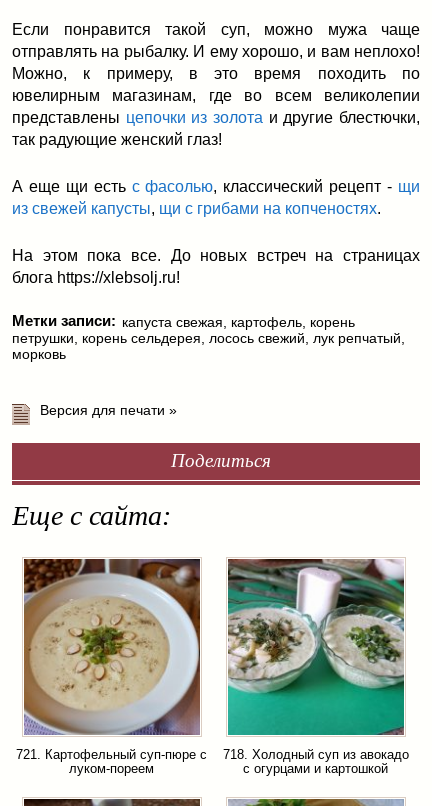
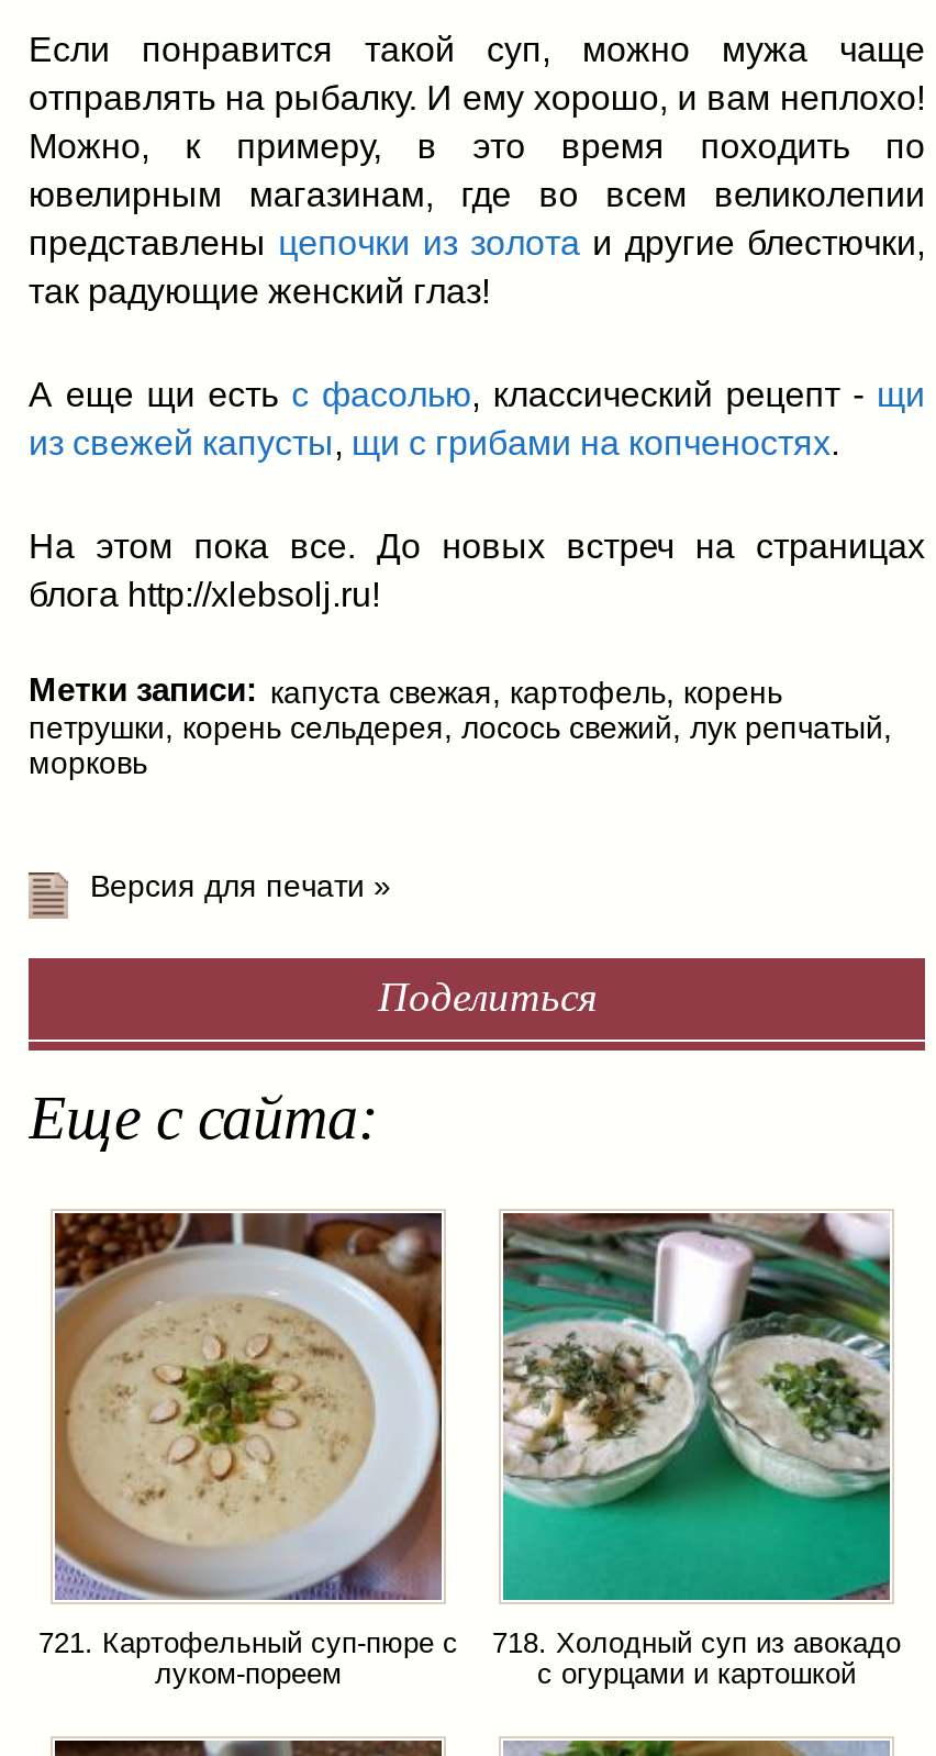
[12,268,180,285] блога https://xlebsolj.ru! -> [29,575,380,612] блога http://xlebsolj.ru!

